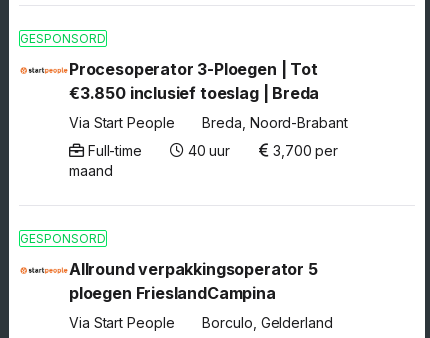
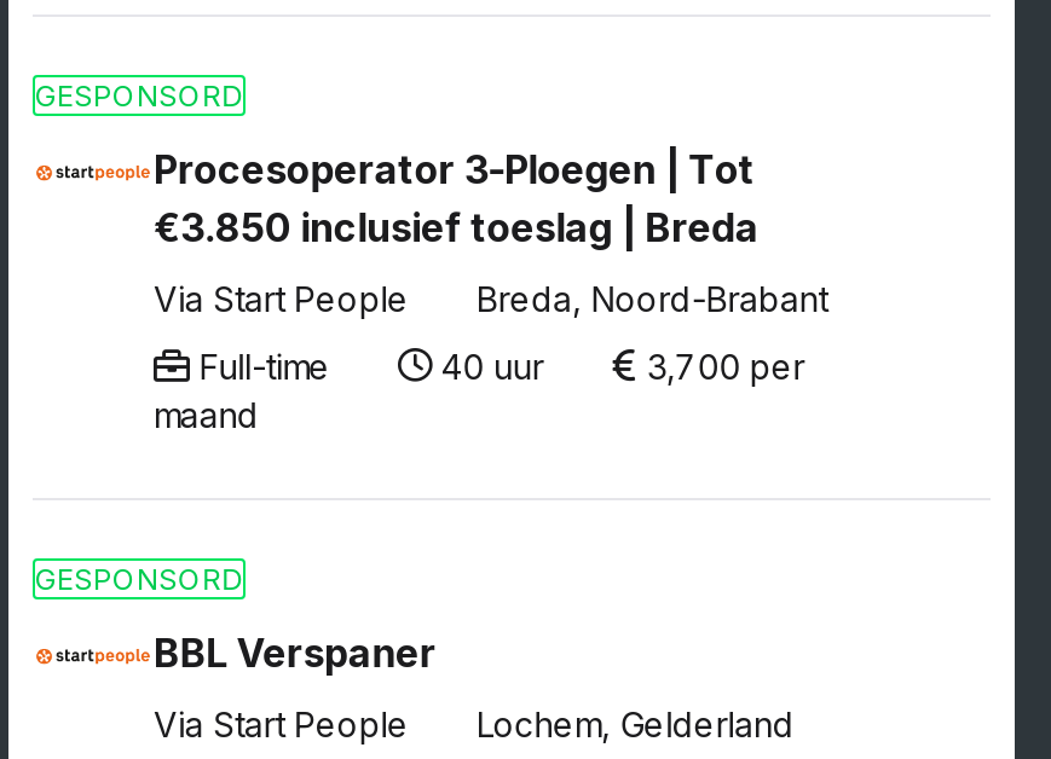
[69,259,318,303] Allround verpakkingsoperator 5 | ploegen FrieslandCampina -> [154,629,436,677] BBL Verspaner
[202,314,333,331] Borculo, Gelderland -> [477,704,794,745] Lochem, Gelderland

